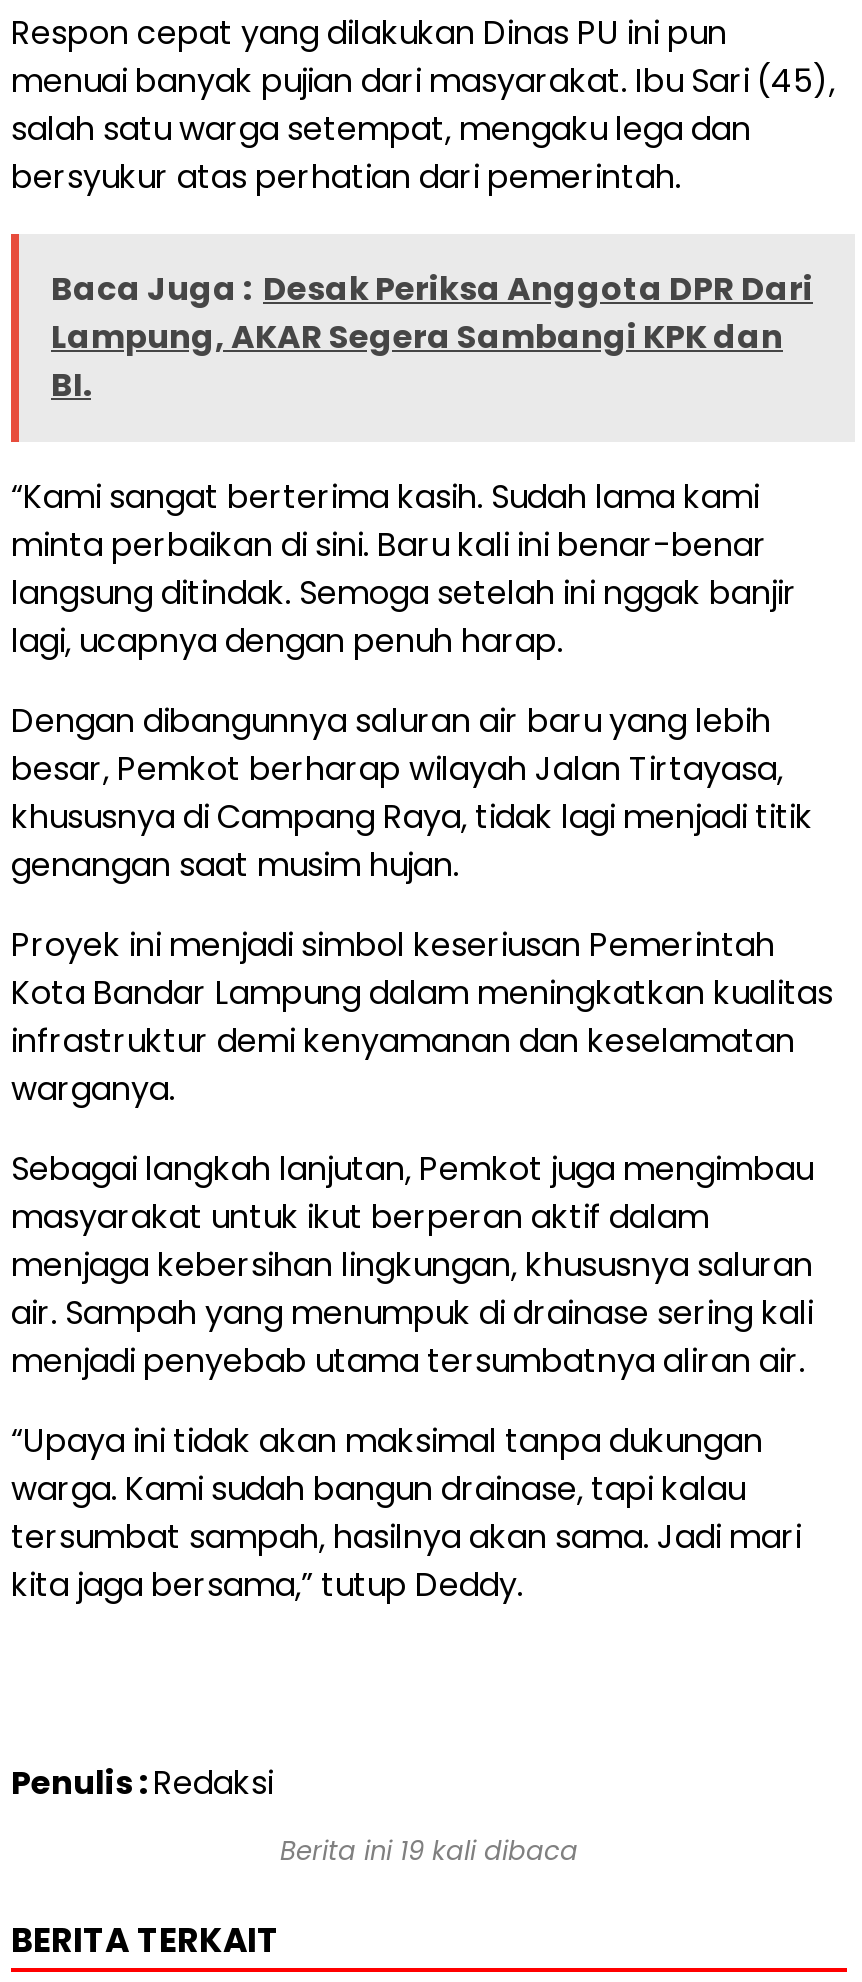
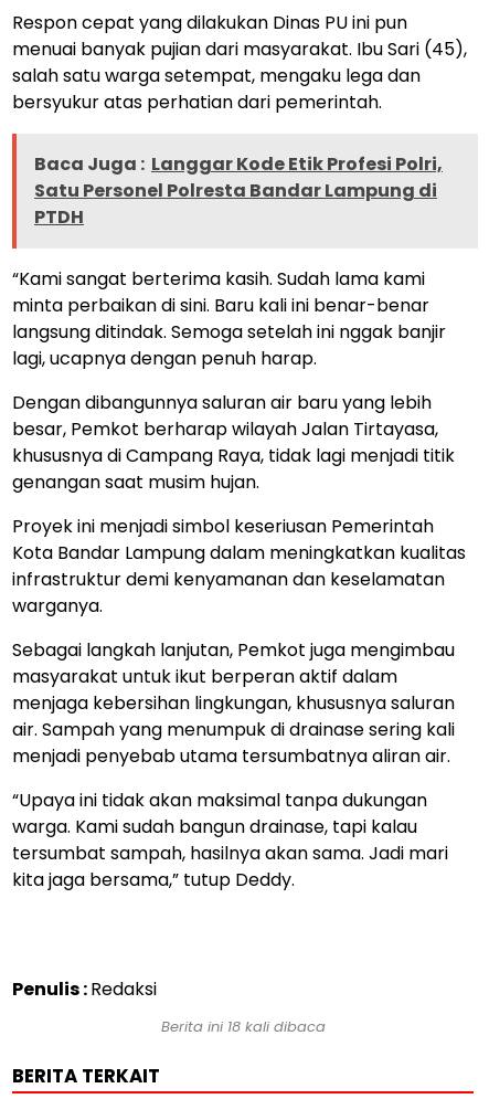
[51,267,813,409] Baca Juga : Desak Periksa Anggota DPR Dari | Lampung, AKAR Segera Sambangi KPK dan | BI. -> [34,152,443,230] Baca Juga : Langgar Kode Etik Profesi Polri, | Satu Personel Polresta Bandar Lampung di | PTDH
[280,1833,578,1871] Berita ini 19 kali dibaca -> [161,1017,325,1038] Berita ini 18 kali dibaca

